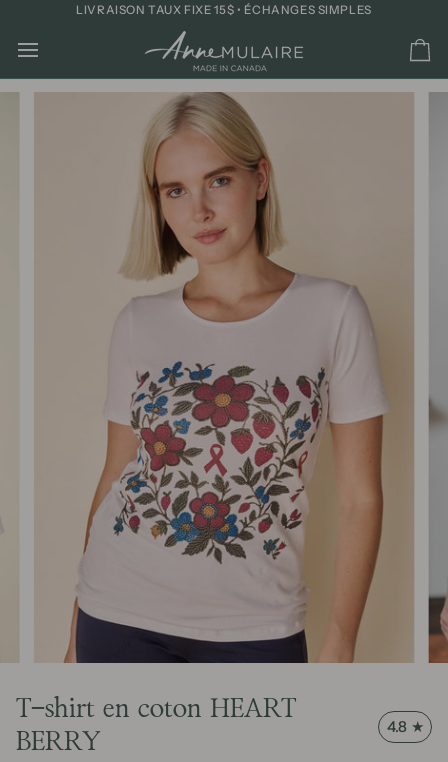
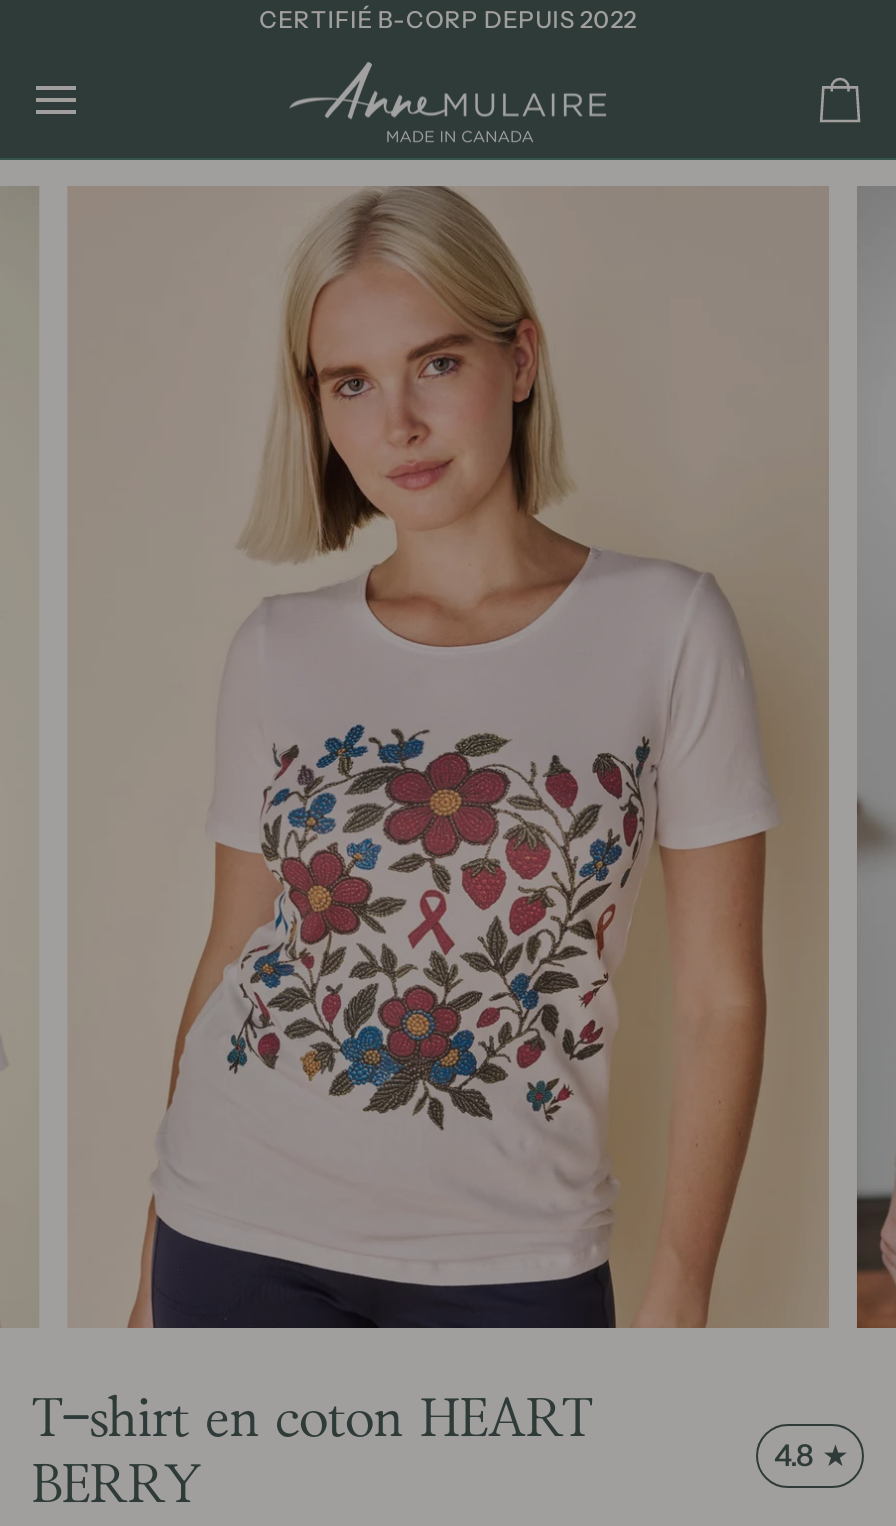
[76,3,372,17] LIVRAISON TAUX FIXE 15$ • ÉCHANGES SIMPLES -> [259,7,637,35] CERTIFIÉ B-CORP DEPUIS 2022

